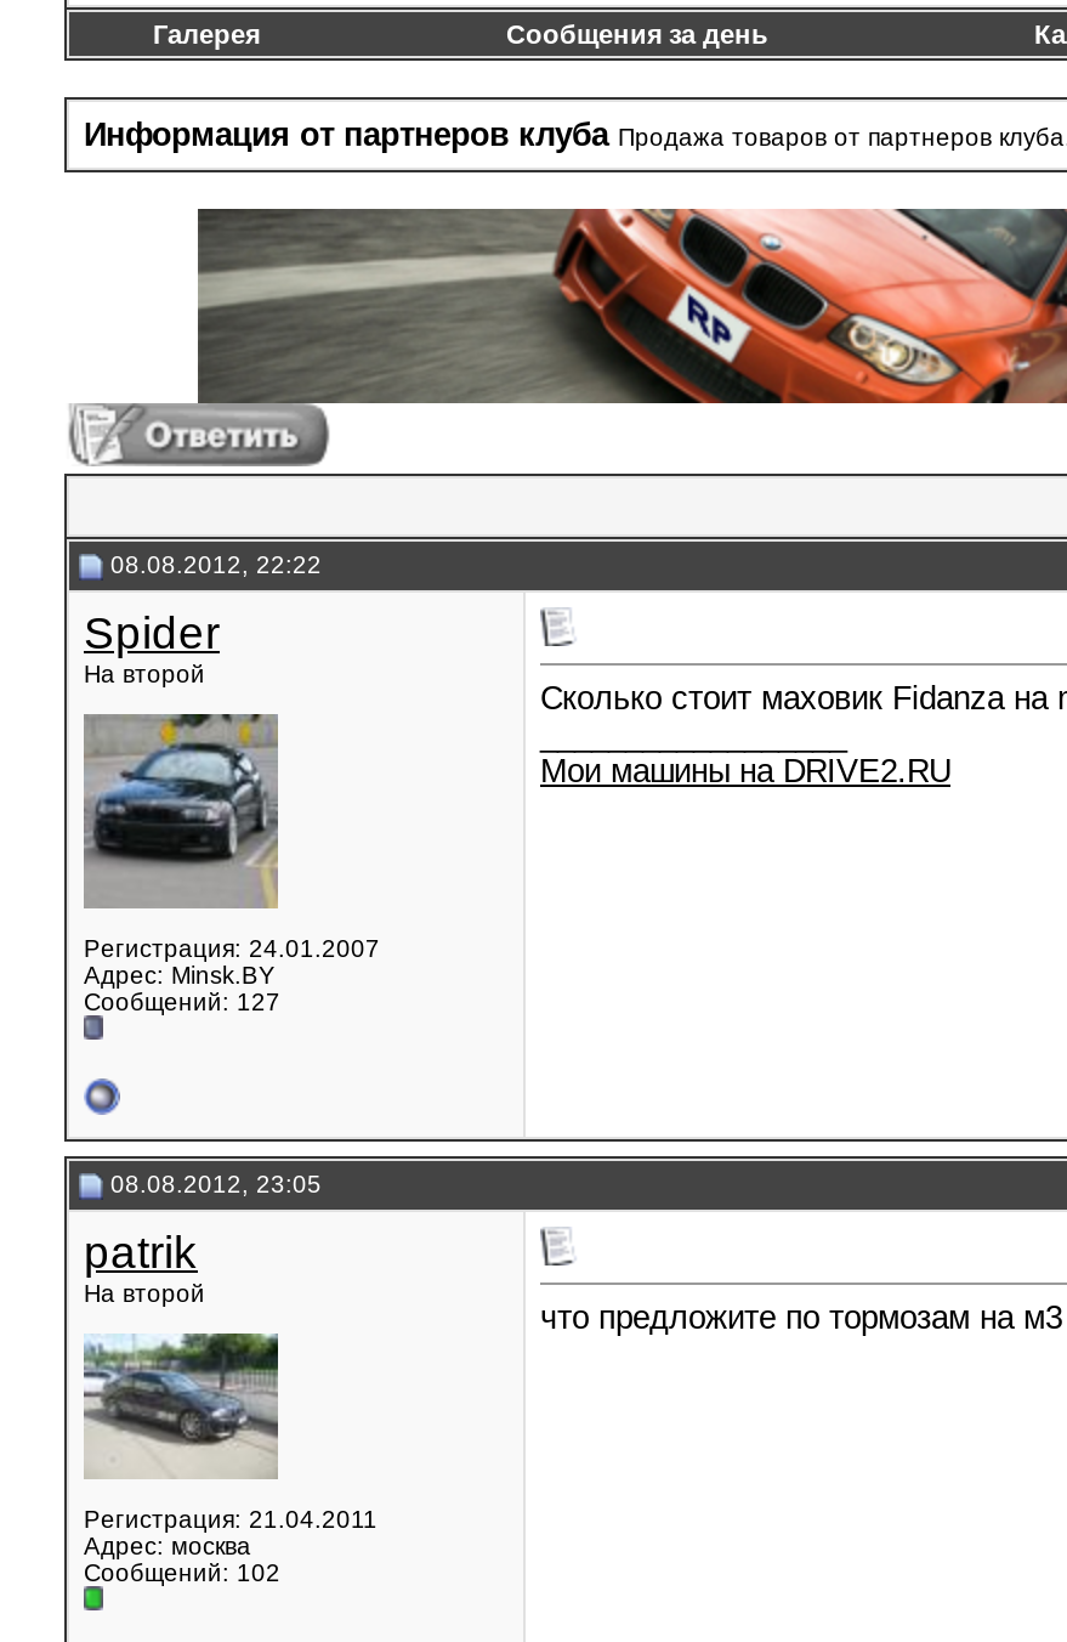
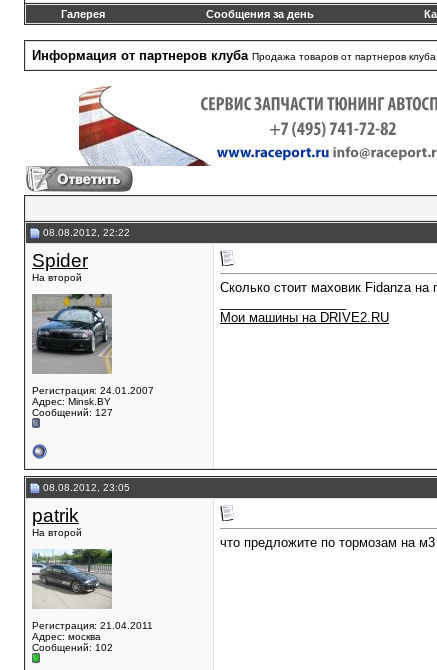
[195,206,1060,406] [image] -> [78,86,434,167] [image]

